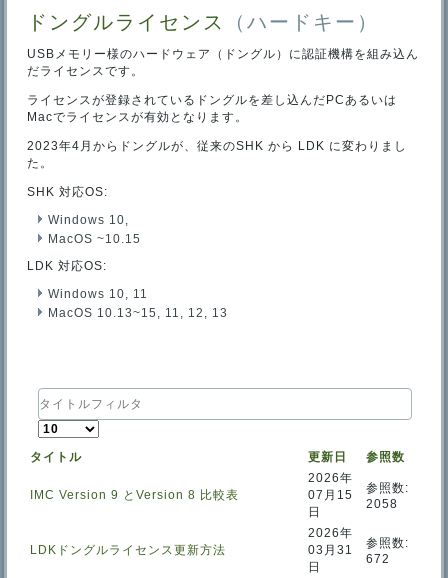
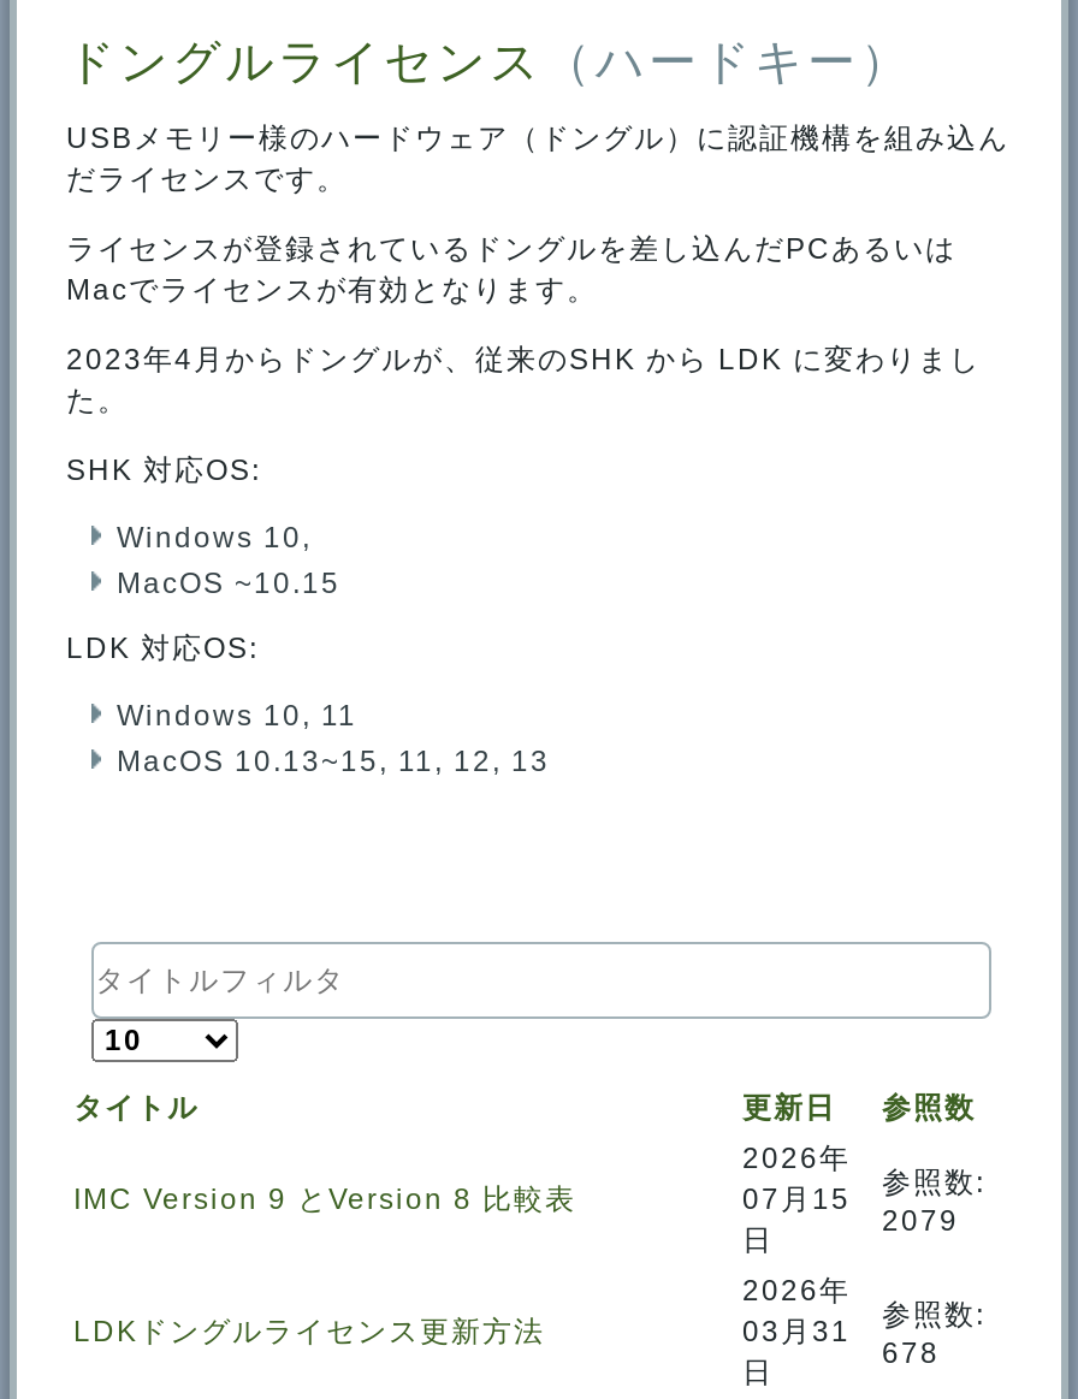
[366,497,398,511] 2058 -> [882,1204,959,1238] 2079
[366,552,390,566] 672 -> [882,1336,940,1370] 678

